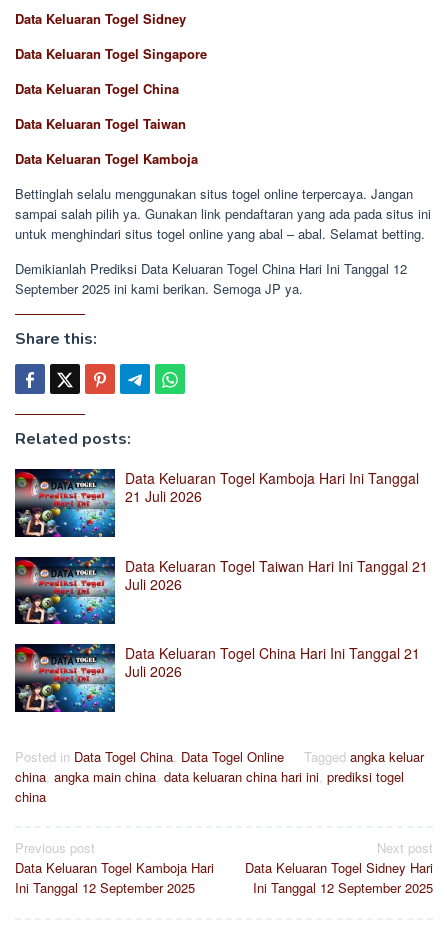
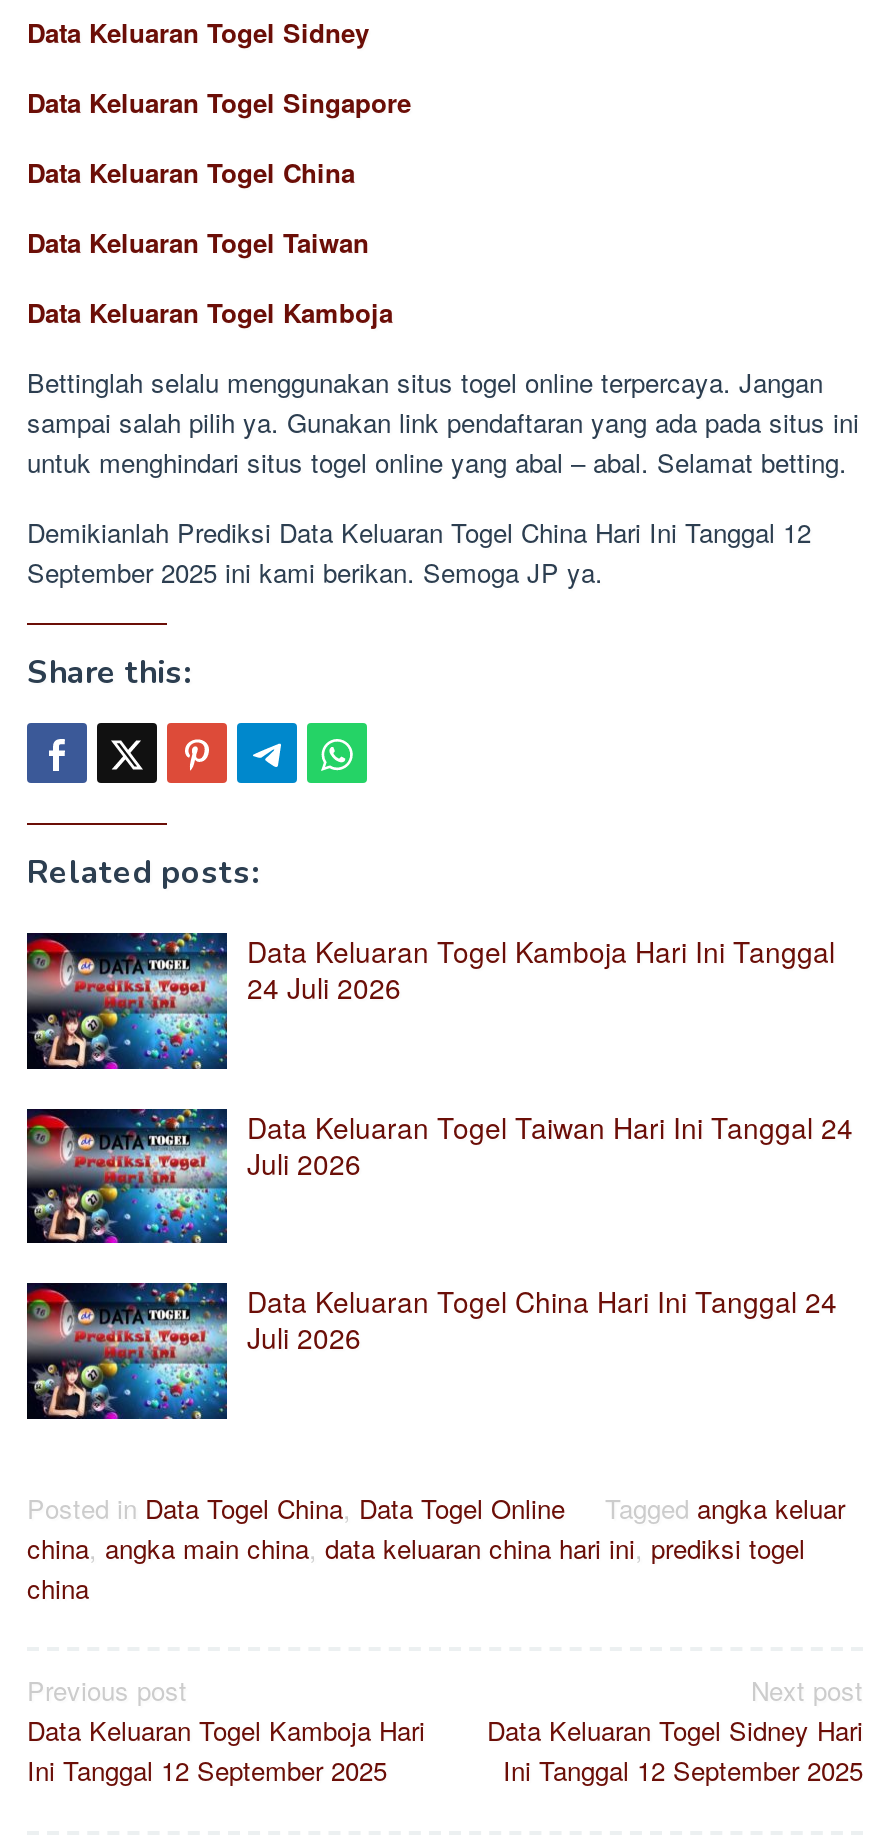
[125,486,202,506] 21 Juli 2026 -> [247,967,401,1007] 24 Juli 2026
[125,556,428,576] Data Keluaran Togel Taiwan Hari Ini Tanggal 21 -> [247,1106,853,1146] Data Keluaran Togel Taiwan Hari Ini Tanggal 24
[125,643,420,663] Data Keluaran Togel China Hari Ini Tanggal 21 -> [247,1281,837,1321] Data Keluaran Togel China Hari Ini Tanggal 24

